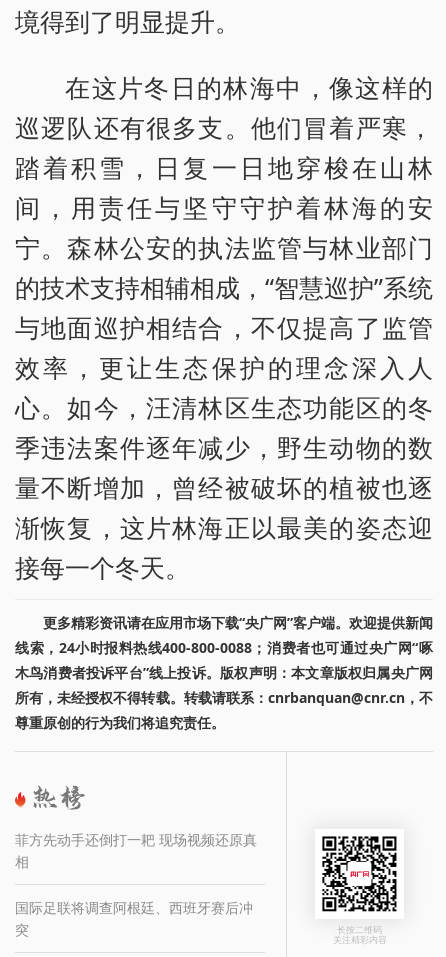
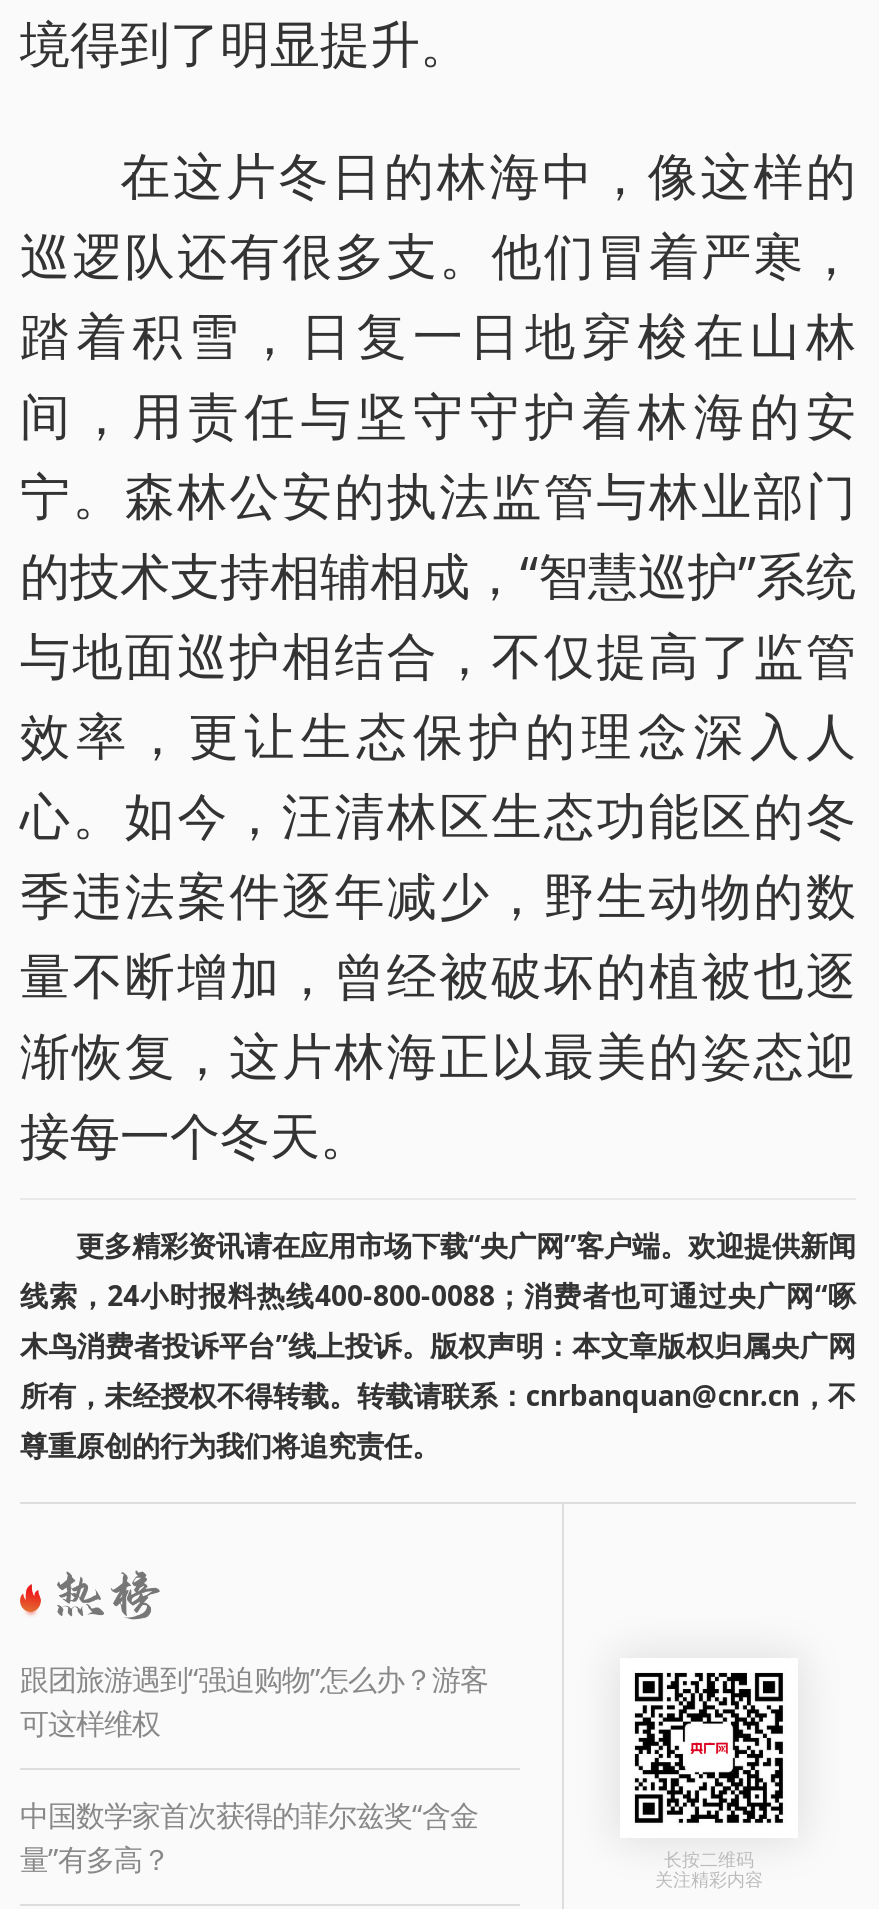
[15,830,257,871] 菲方先动手还倒打一耙 现场视频还原真 | 相 -> [20,1660,488,1742] 跟团旅游遇到“强迫购物”怎么办？游客 | 可这样维权
[15,898,253,939] 国际足联将调查阿根廷、西班牙赛后冲 | 突 -> [20,1796,478,1878] 中国数学家首次获得的菲尔兹奖“含金 | 量”有多高？

